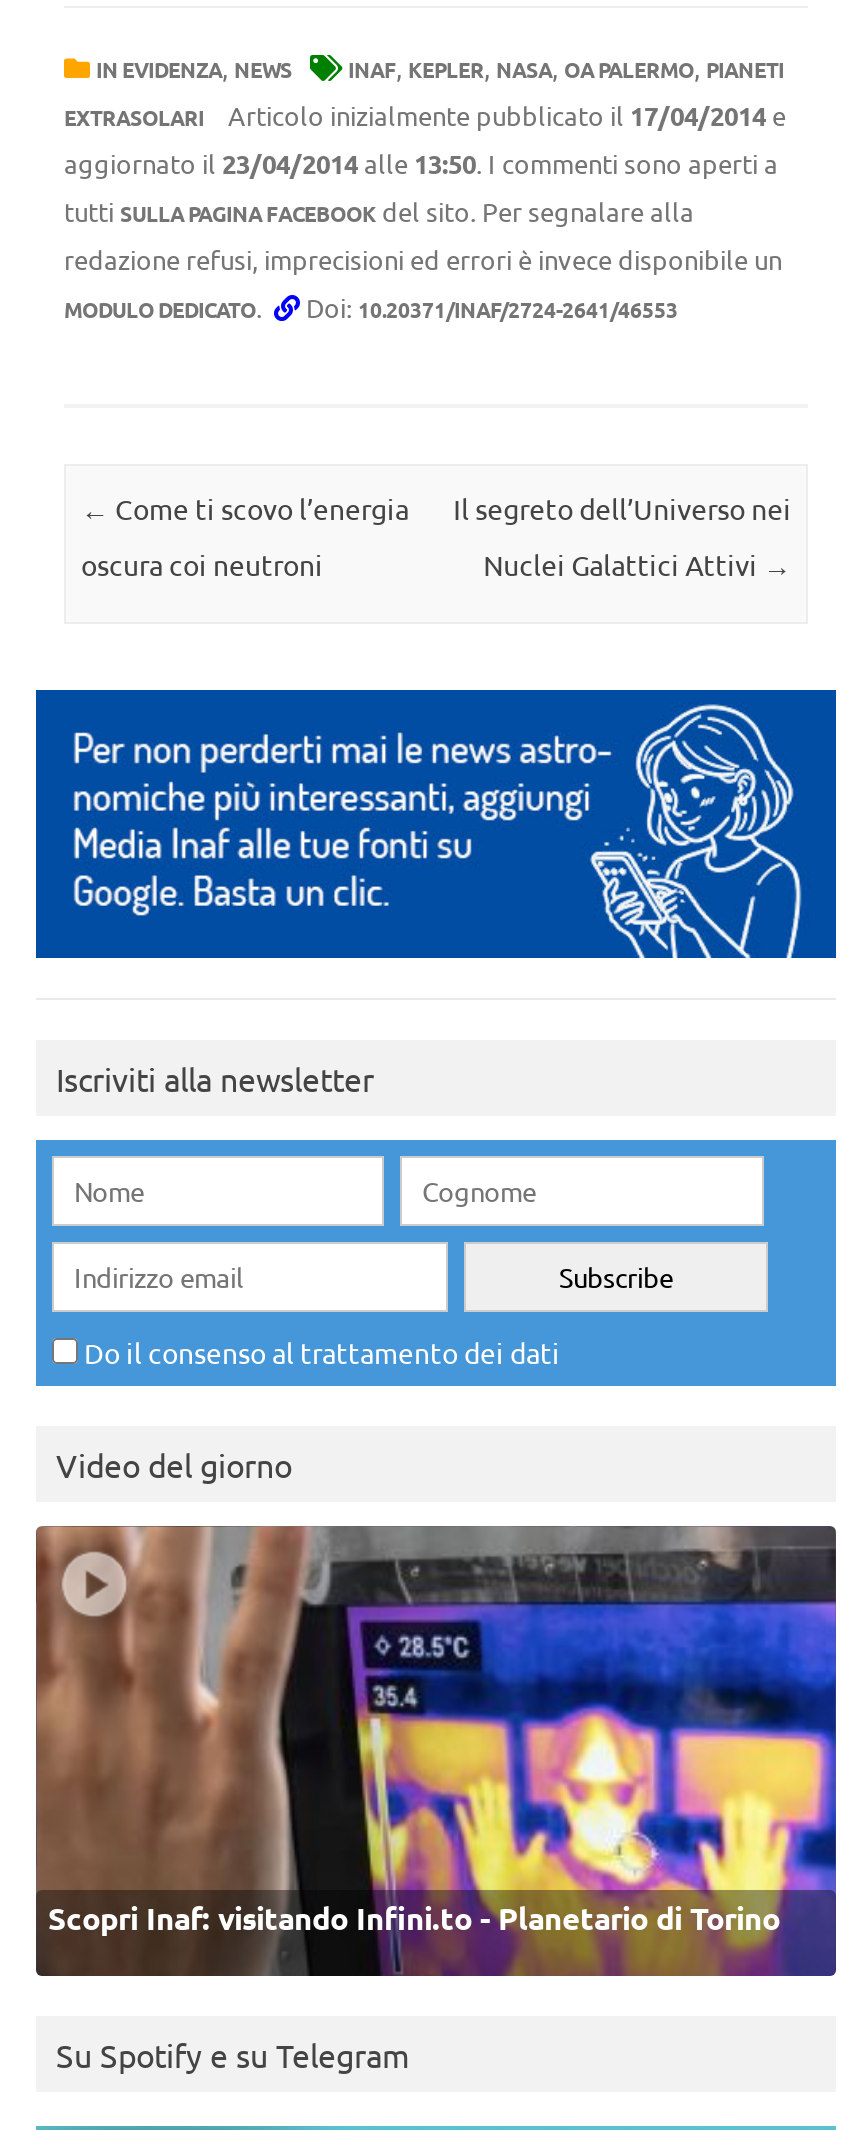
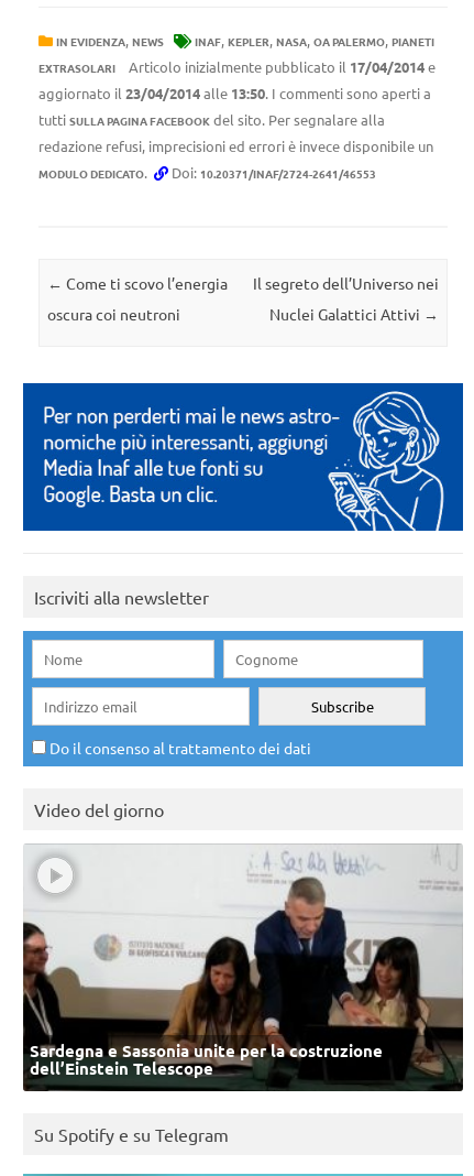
[34,1526,838,1978] [image] | Scopri Inaf: visitando Infini.to - Planetario di Torino -> [22,845,464,1092] [image] | Sardegna e Sassonia unite per la costruzione | dell’Einstein Telescope

